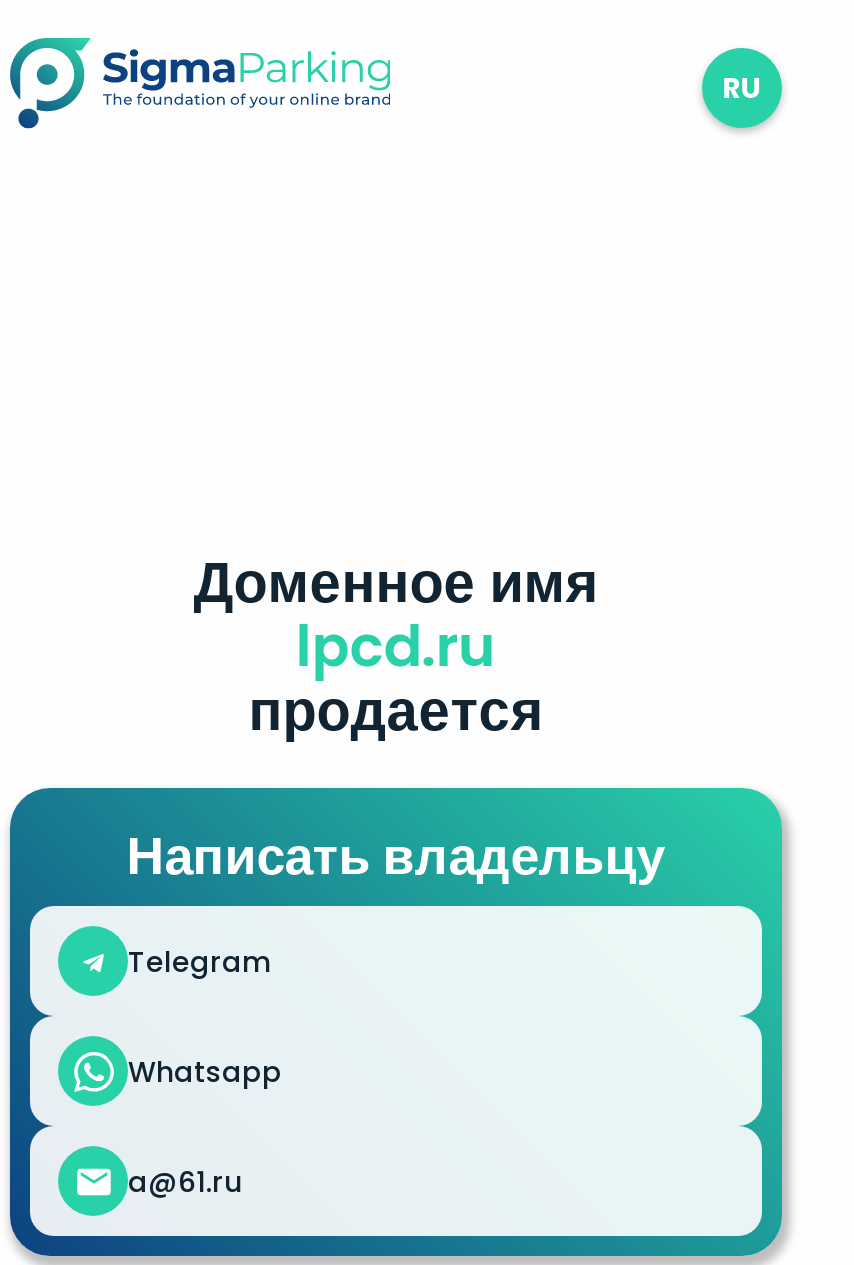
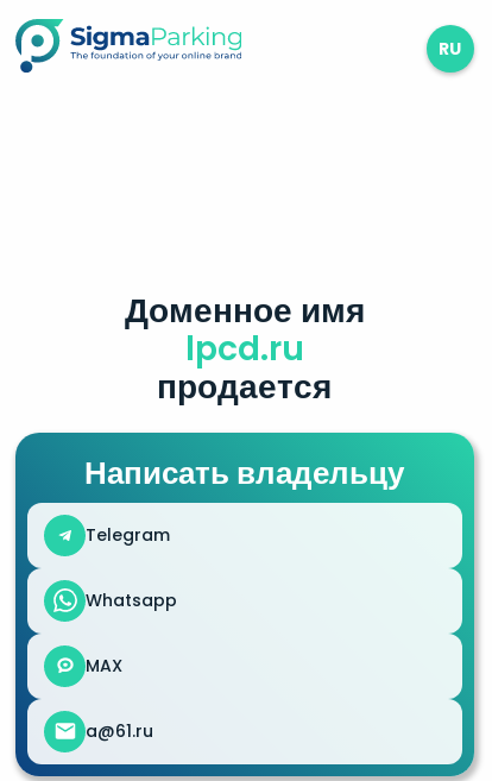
moved [127,542,665,1091] -> [85,286,404,612]: Доменное имя | lpcd.ru | продается | Написать владельцу | Telegram | Whatsapp
none -> [86,654,122,678] MAX

